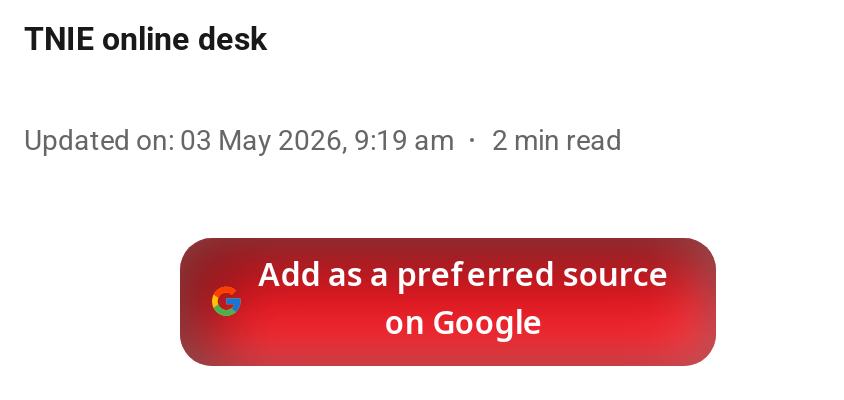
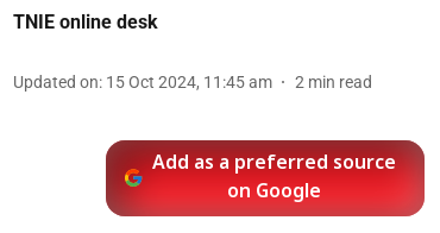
[24,123,454,155] Updated on: 03 May 2026, 9:19 am -> [13,72,272,91] Updated on: 15 Oct 2024, 11:45 am

